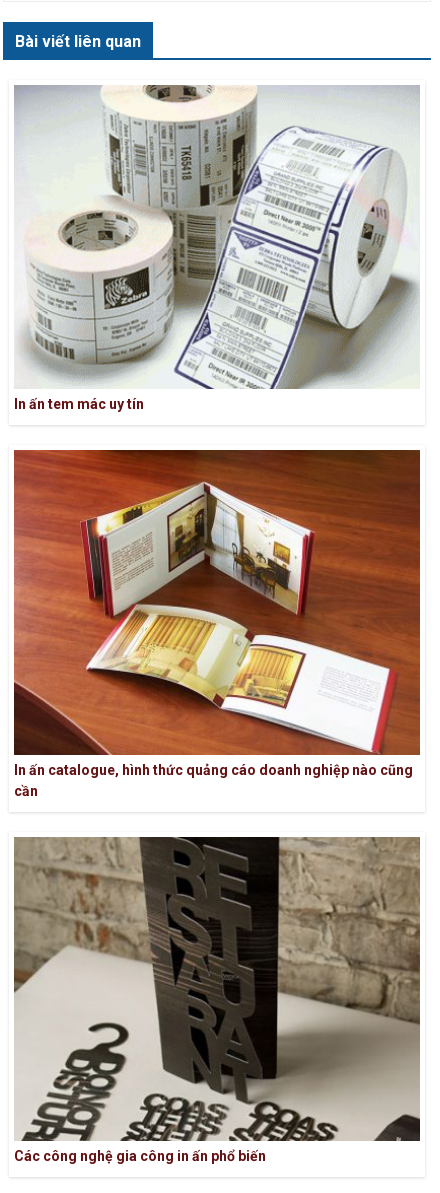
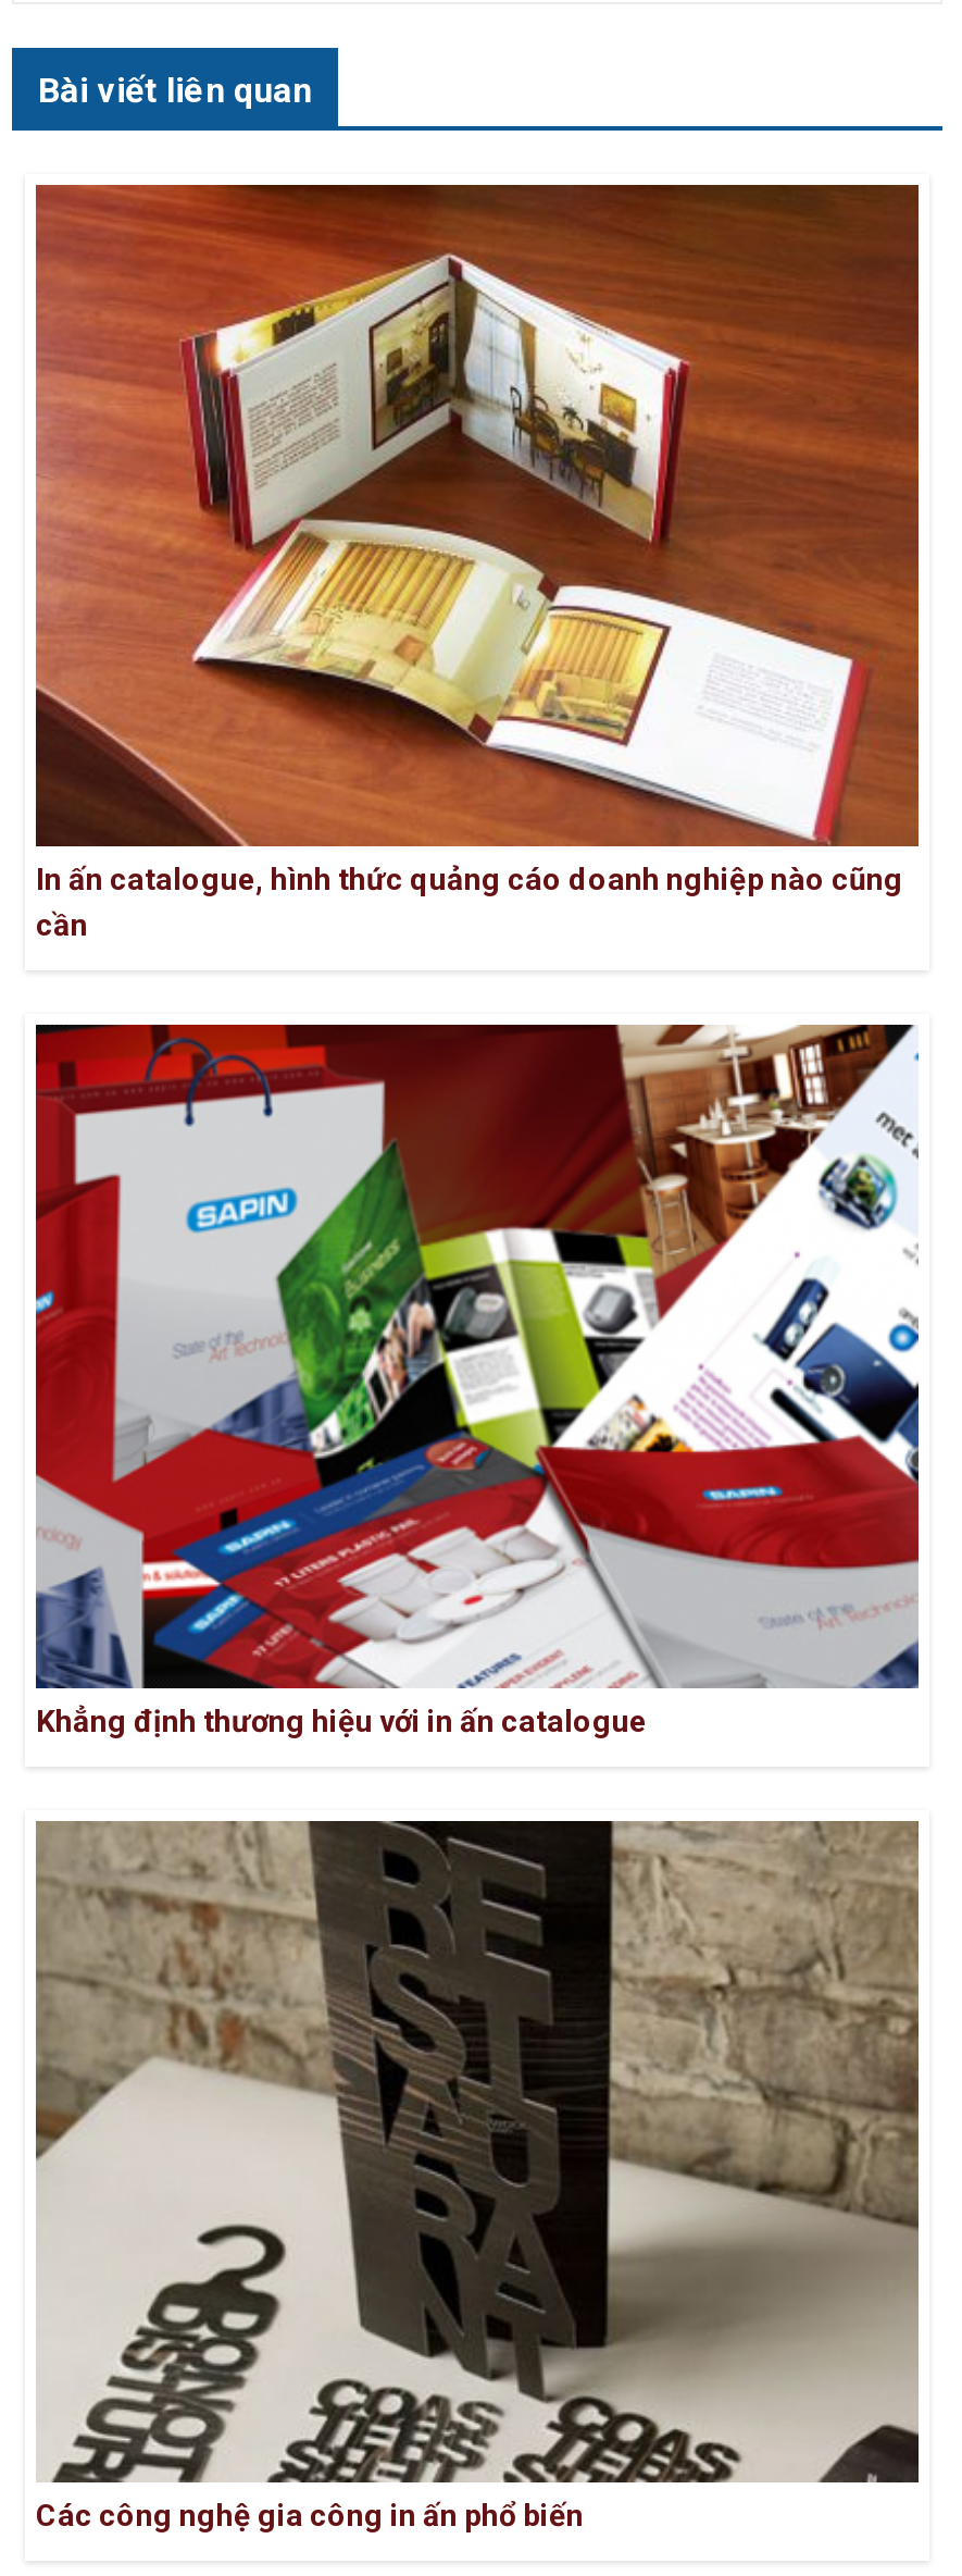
[14,84,420,412] [image] | In ấn tem mác uy tín -> none
moved [13,450,421,798] -> [34,183,921,942]: [image] | In ấn catalogue, hình thức quảng cáo doanh nghiệp nào cũng | cần
none -> [34,1023,921,1737] [image] | Khẳng định thương hiệu với in ấn catalogue

